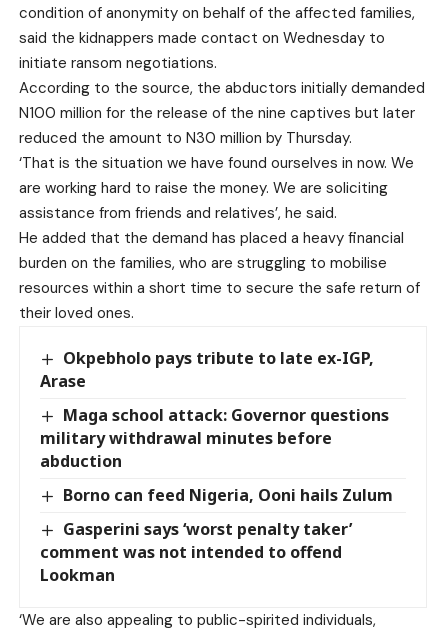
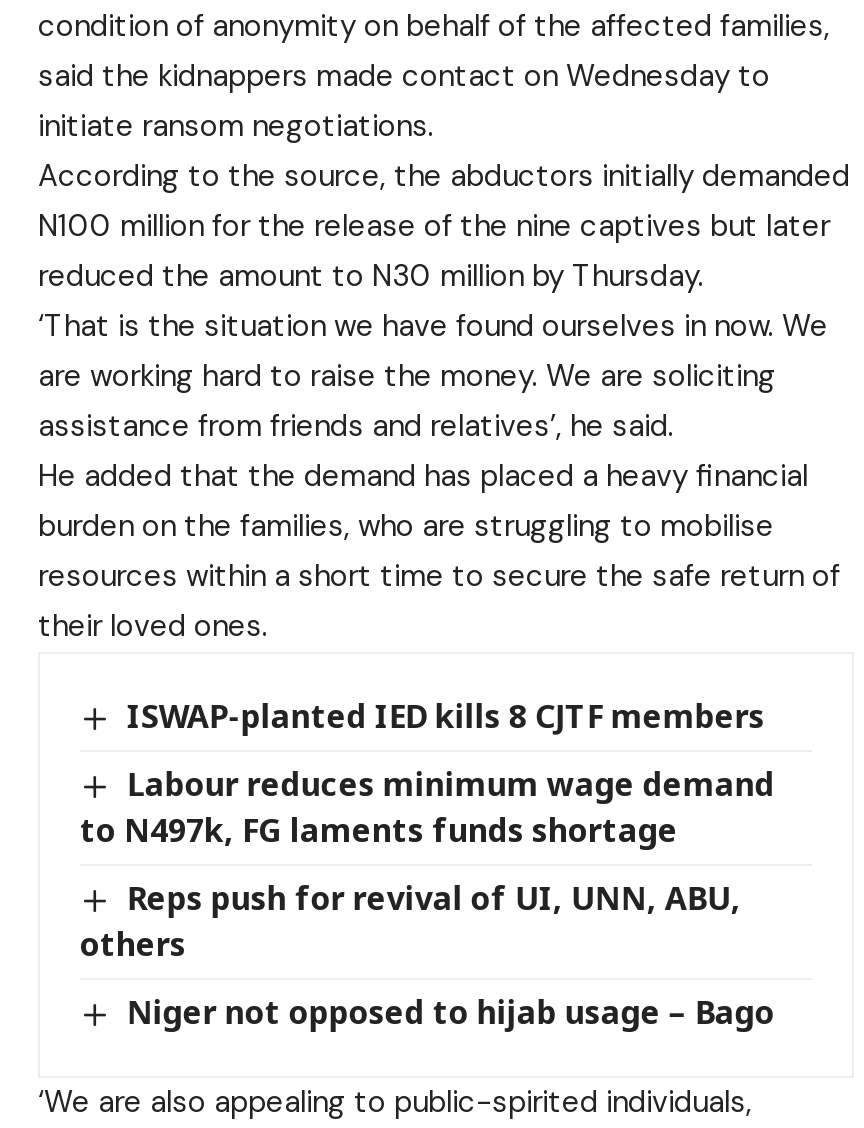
[40,347,374,392] Okpebholo pays tribute to late ex-IGP, | Arase -> [127,693,765,737] ISWAP-planted IED kills 8 CJTF members
[40,404,389,472] Maga school attack: Governor questions | military withdrawal minutes before | abduction -> [80,762,775,852] Labour reduces minimum wage demand | to N497k, FG laments funds shortage
[63,484,393,506] Borno can feed Nigeria, Ooni hails Zulum -> [80,876,741,966] Reps push for revival of UI, UNN, ABU, | others
[40,518,352,586] Gasperini says ‘worst penalty taker’ | comment was not intended to offend | Lookman -> [127,990,775,1034] Niger not opposed to hijab usage – Bago

